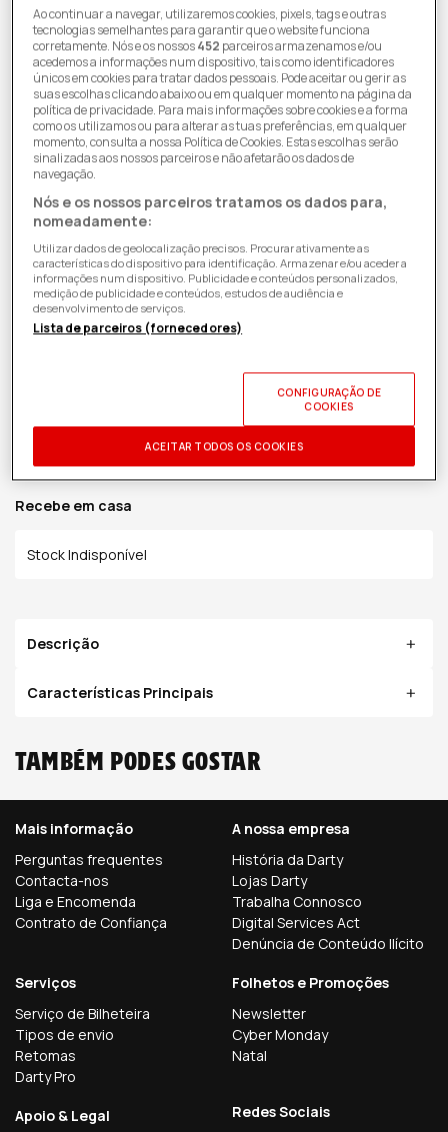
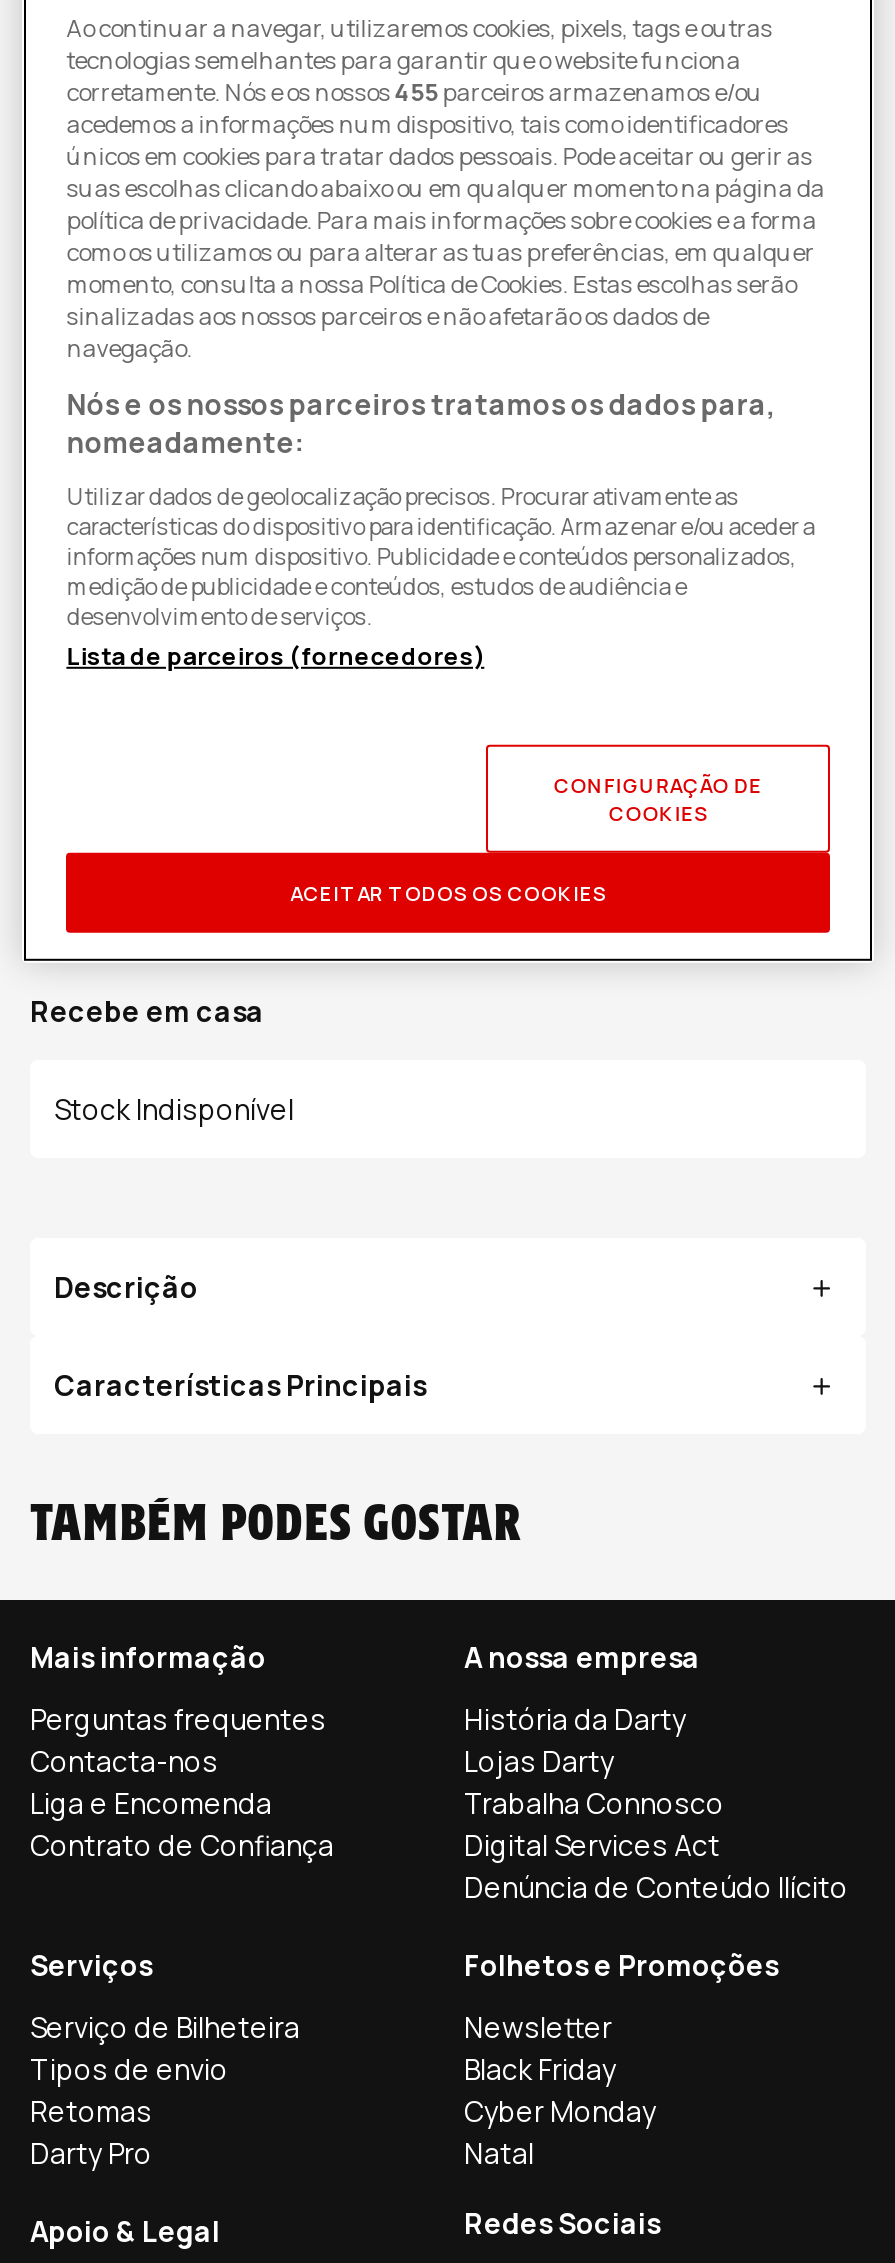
[33,37,382,54] corretamente. Nós e os nossos452 parceiros armazenamos e/ou -> [66,74,762,108] corretamente. Nós e os nossos455 parceiros armazenamos e/ou
moved [232,1025,328,1065] -> [464,2092,656,2172]: Cyber Monday | Natal
none -> [464,2050,616,2088] Black Friday

